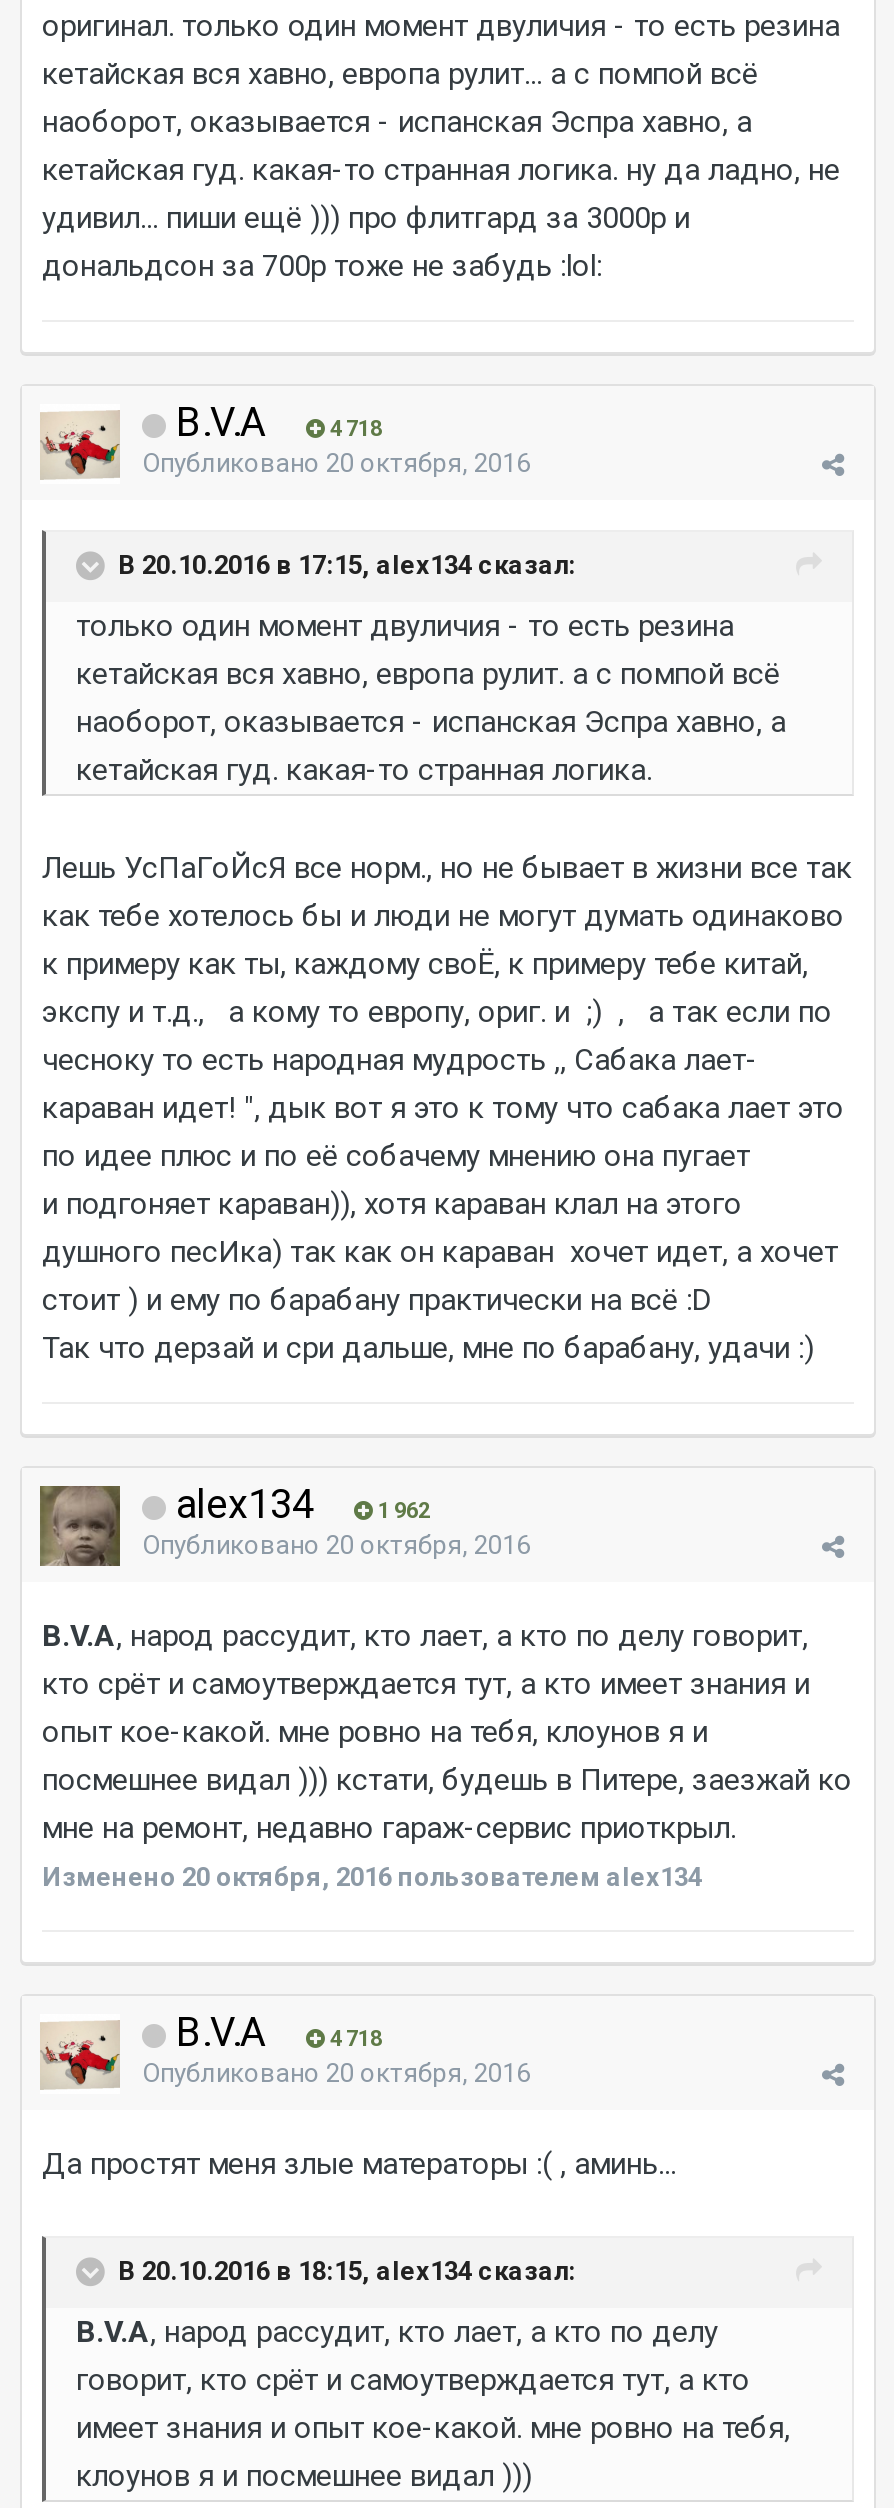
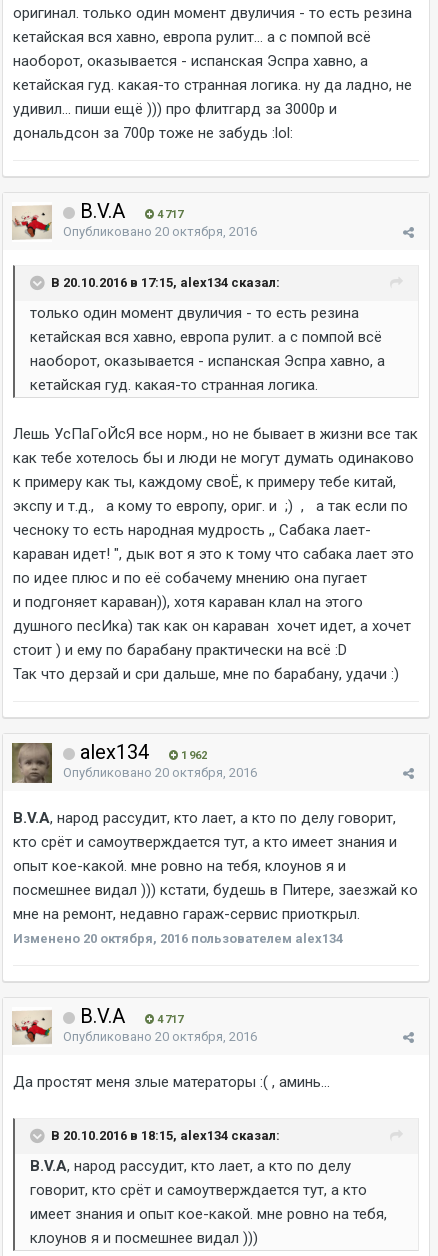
[166,398,382,446] B.V.A 4 718 -> [75,199,183,223] B.V.A 4 717
[166,2008,382,2056] B.V.A 4 718 -> [75,1004,183,1028] B.V.A 4 717

